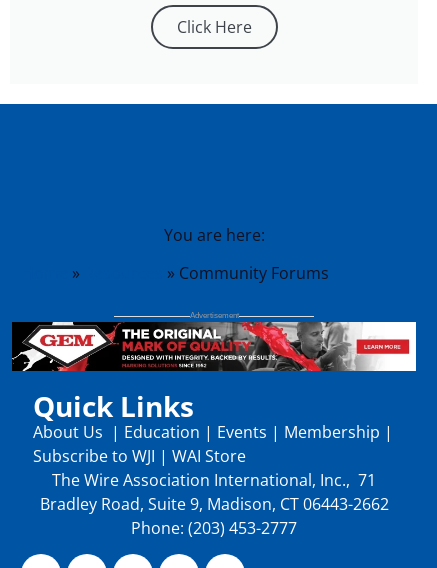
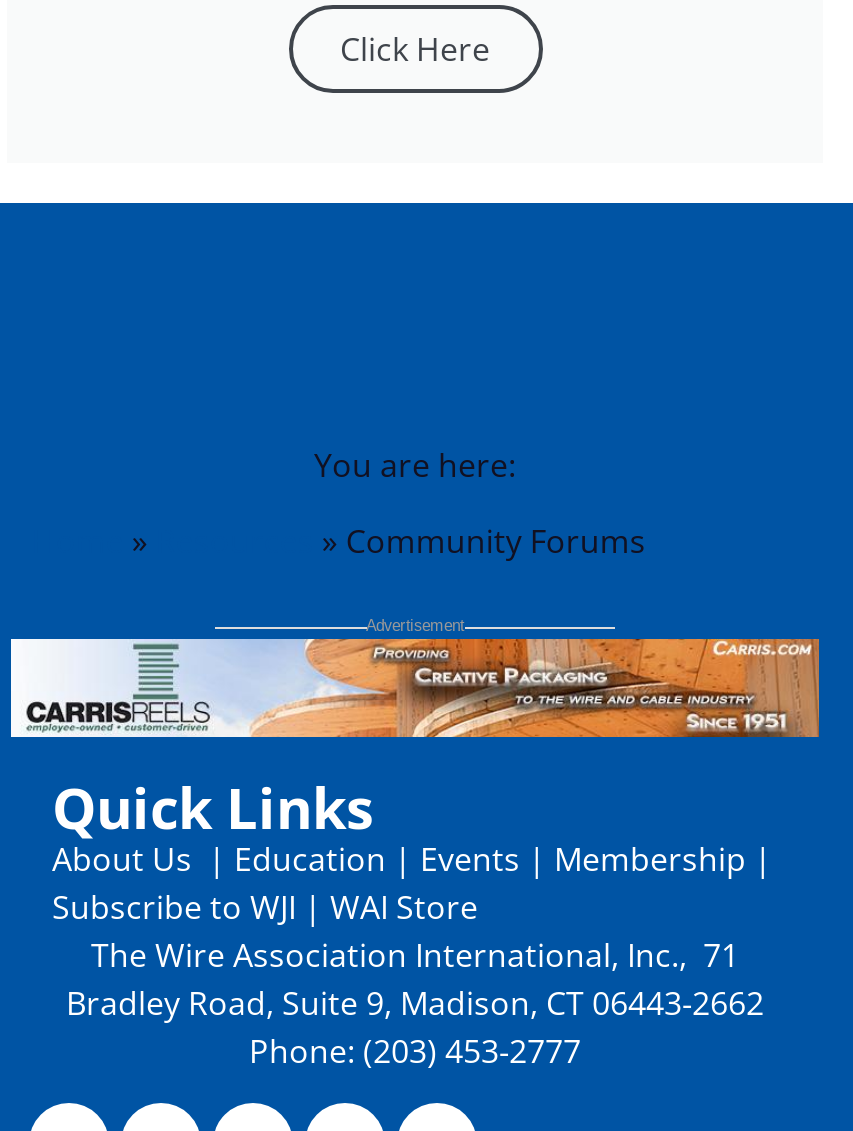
[11,321,417,372] [image] -> [9,637,821,739] [image]

